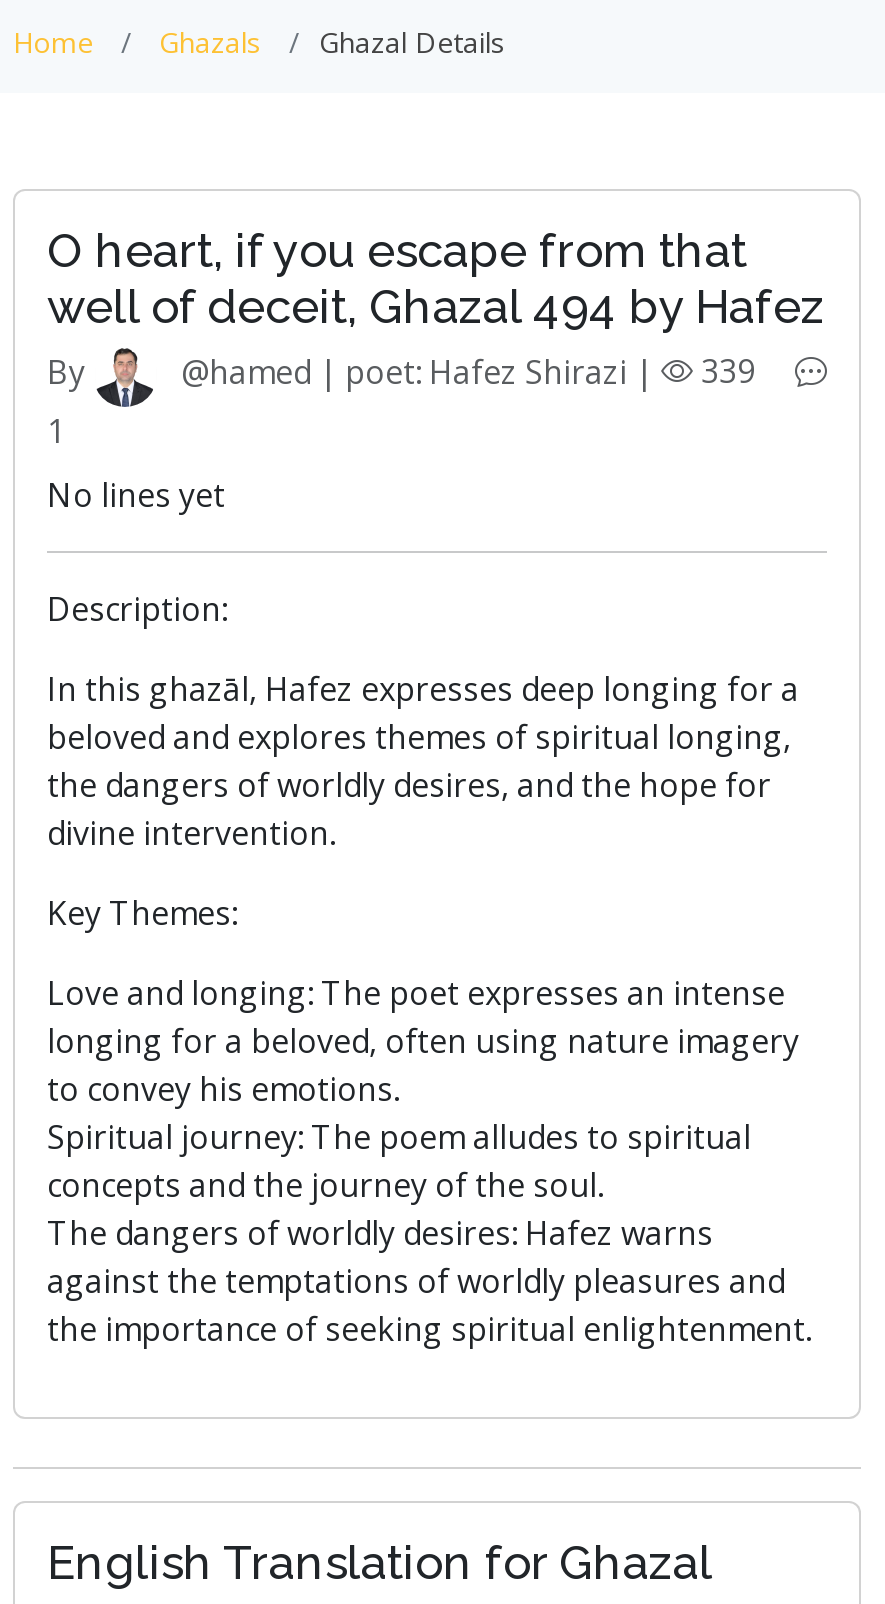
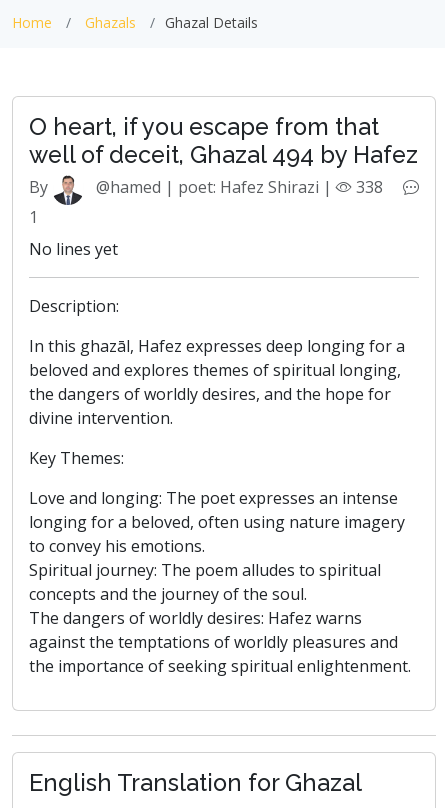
[693,350,755,394] 339 -> [352,176,383,198] 338

